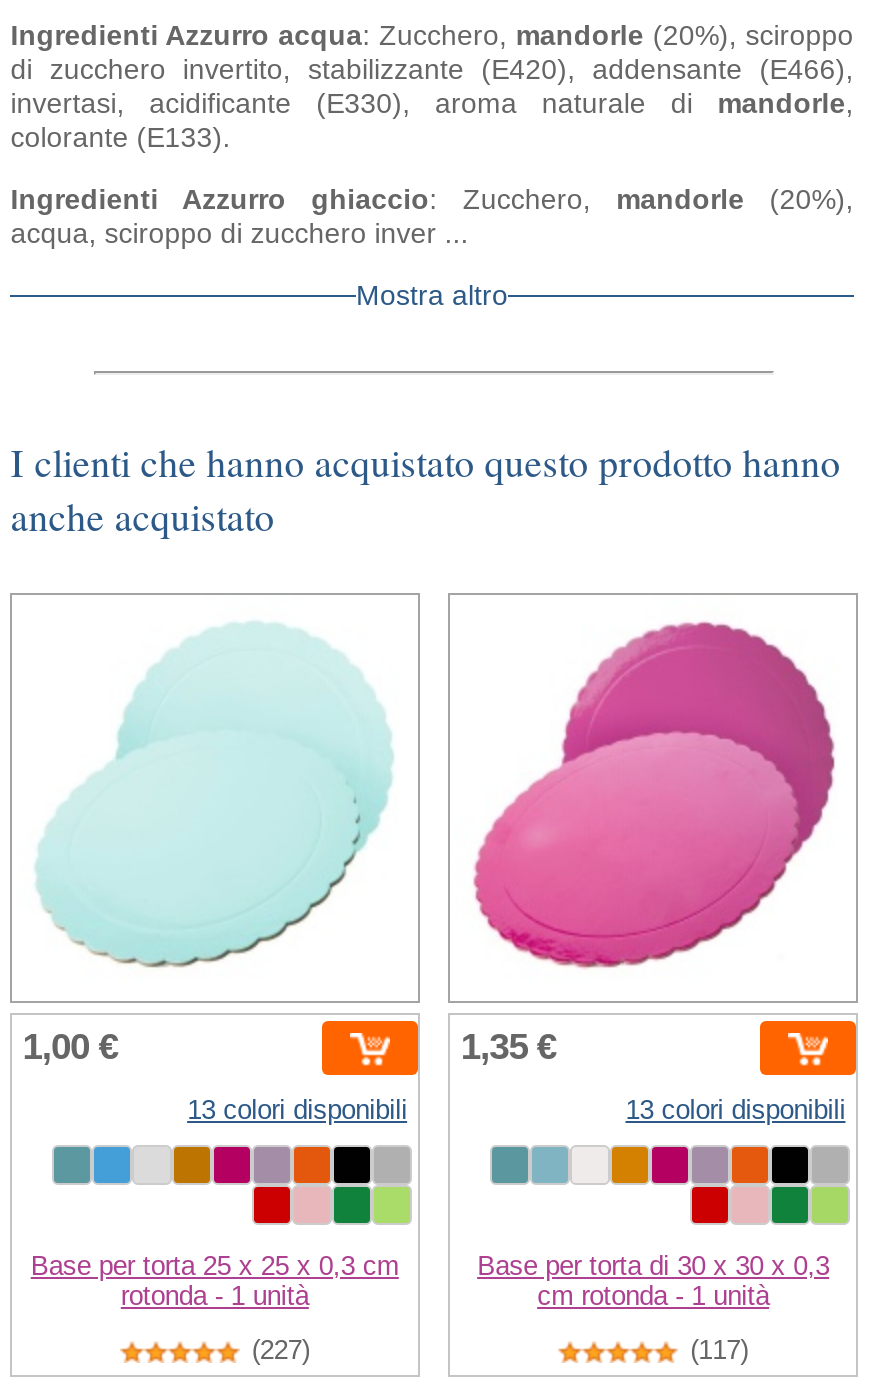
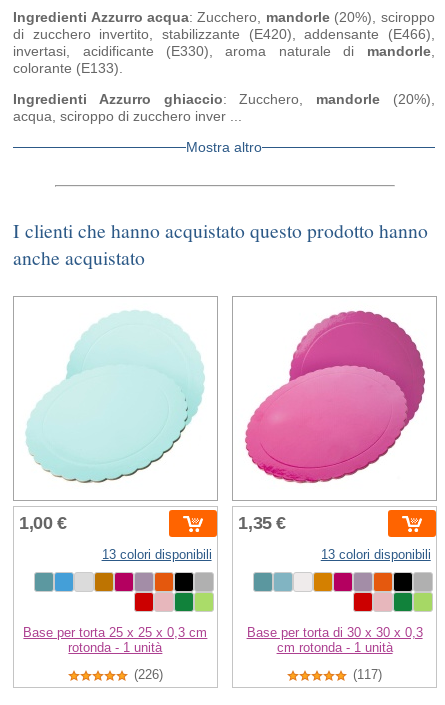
[252,1336,310,1366] (227) -> [134,667,163,682] (226)

